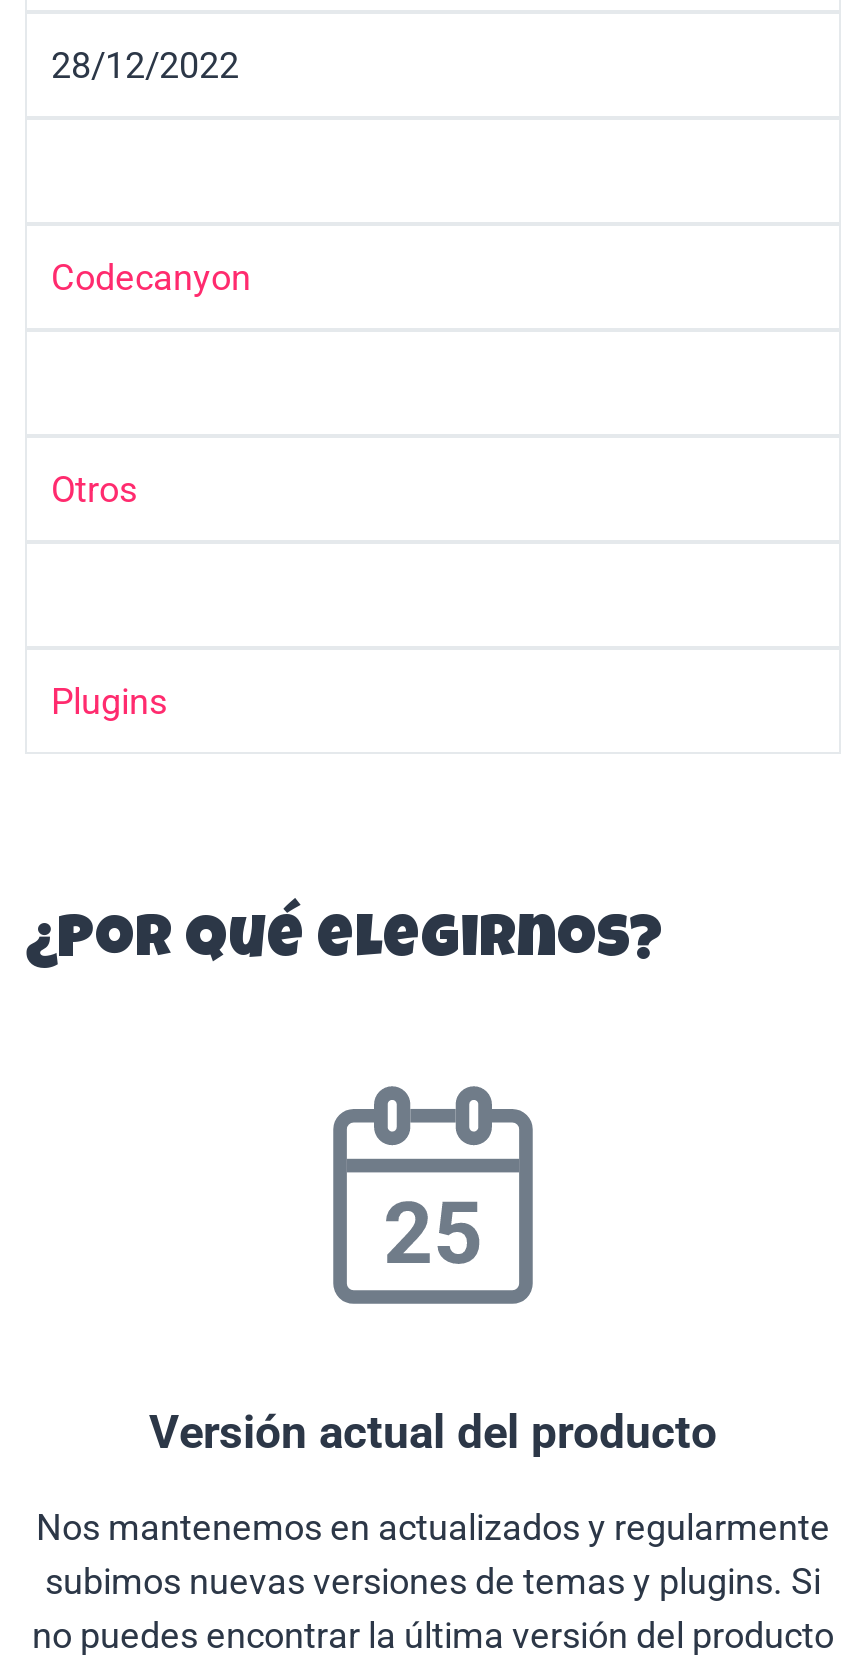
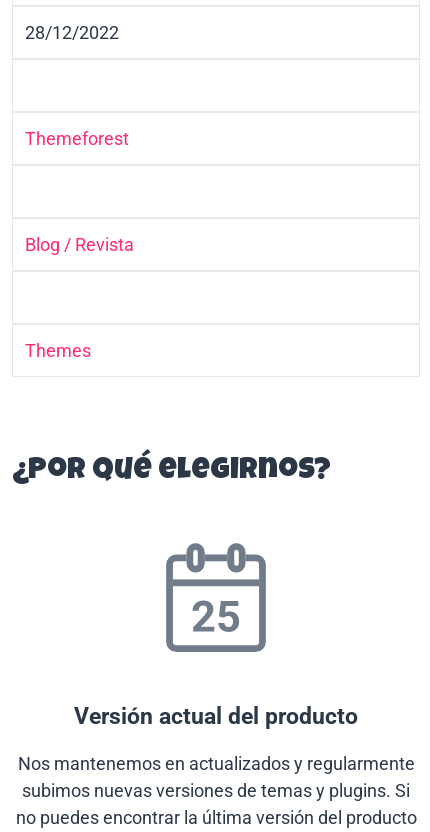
[51,255,251,297] Codecanyon -> [25,128,129,149] Themeforest
[51,467,137,509] Otros -> [25,234,134,255] Blog / Revista
[51,679,167,721] Plugins -> [25,340,91,361] Themes

